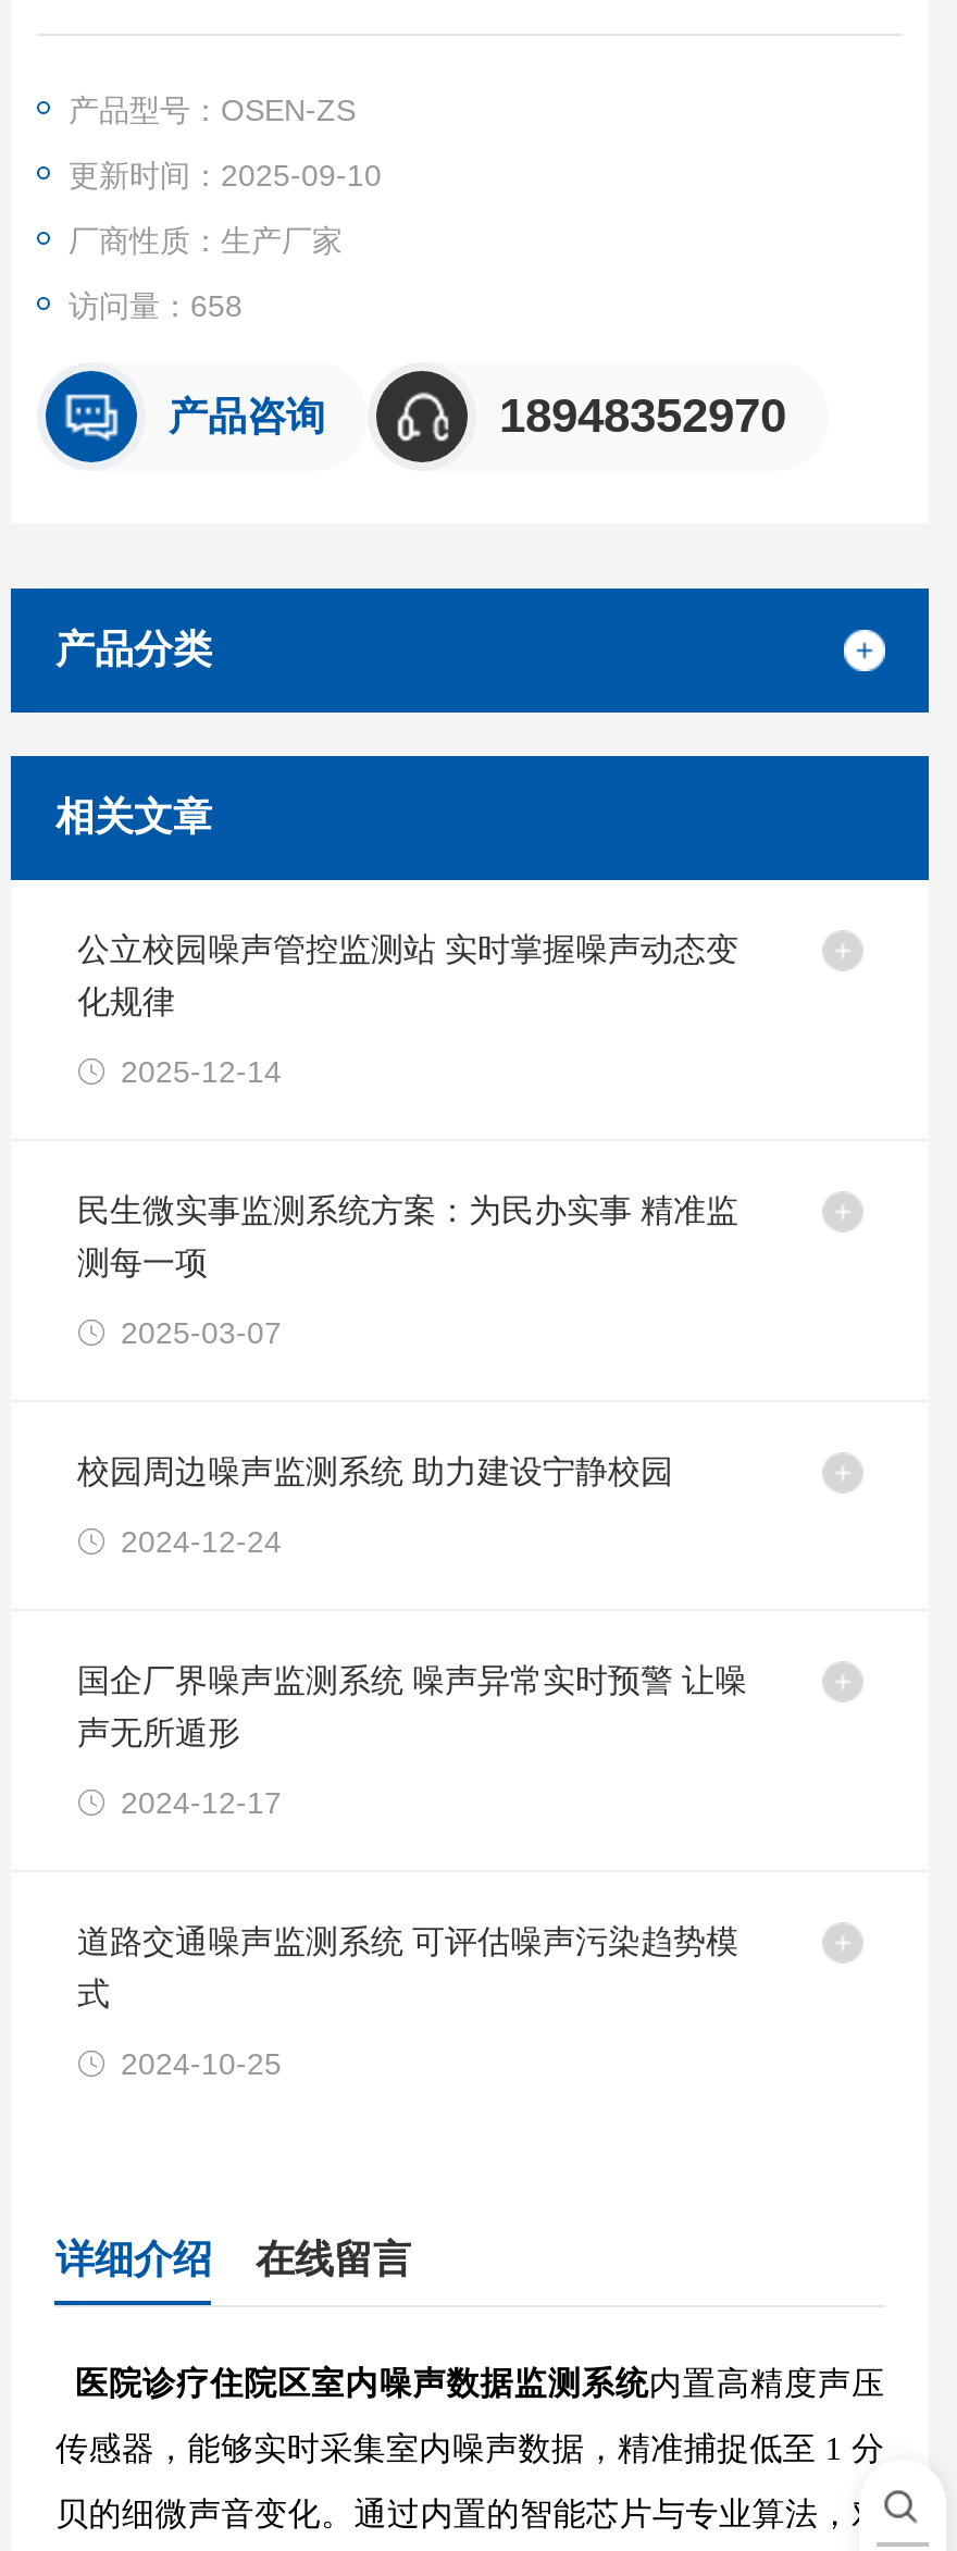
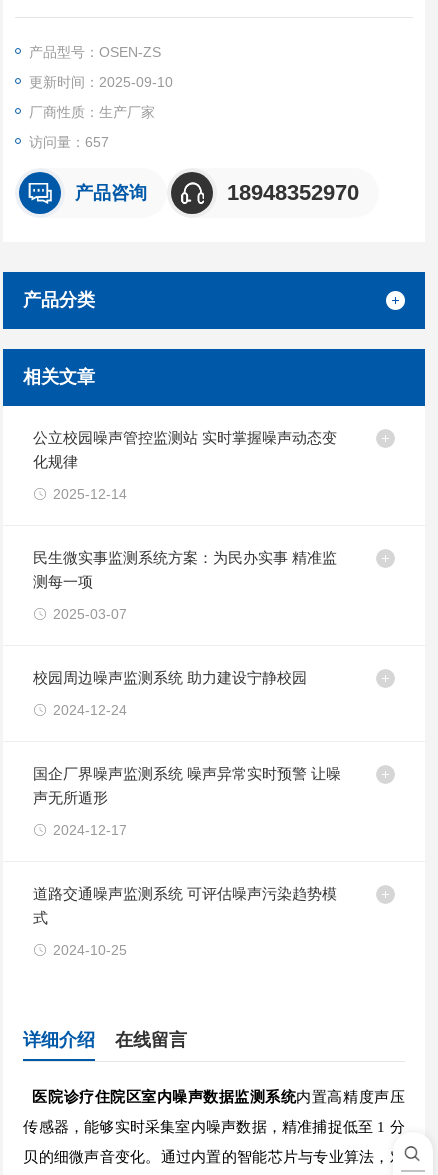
[68,288,242,323] 访问量：658 -> [29,134,109,150] 访问量：657

